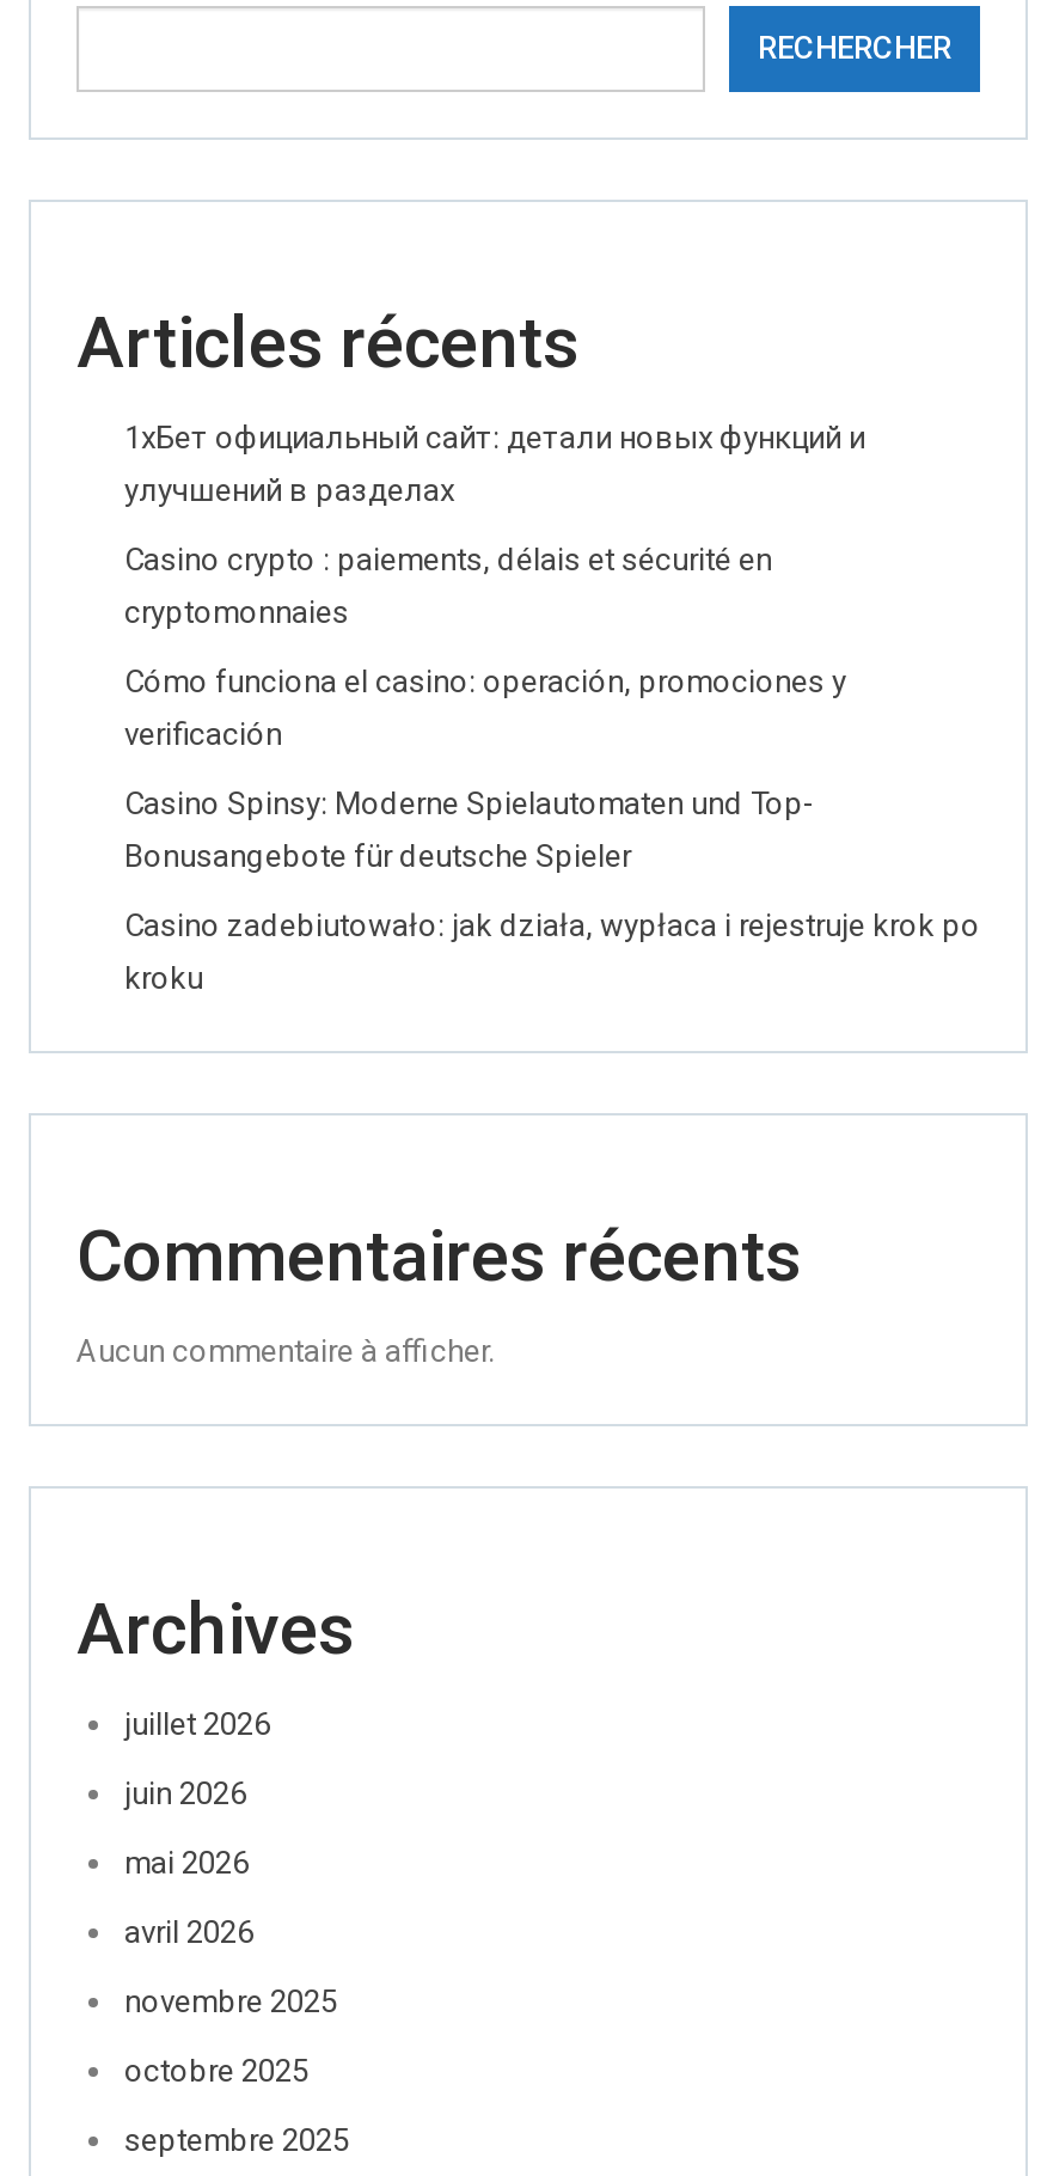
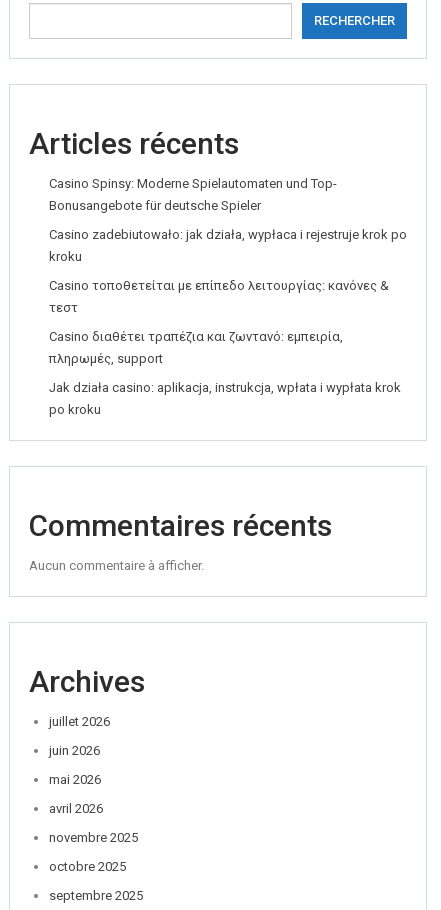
[124,420,865,752] 1хБет официальный сайт: детали новых функций и | улучшений в разделах | Casino crypto : paiements, délais et sécurité en | cryptomonnaies | Cómo funciona el casino: operación, promociones y | verificación -> none
moved [124,786,980,996] -> [49,176,407,264]: Casino Spinsy: Moderne Spielautomaten und Top- | Bonusangebote für deutsche Spieler | Casino zadebiutowało: jak działa, wypłaca i rejestruje krok po | kroku
none -> [49,278,401,417] Casino τοποθετείται με επίπεδο λειτουργίας: κανόνες & | τεστ | Casino διαθέτει τραπέζια και ζωντανό: εμπειρία, | πληρωμές, support | Jak działa casino: aplikacja, instrukcja, wpłata i wypłata krok | po kroku

